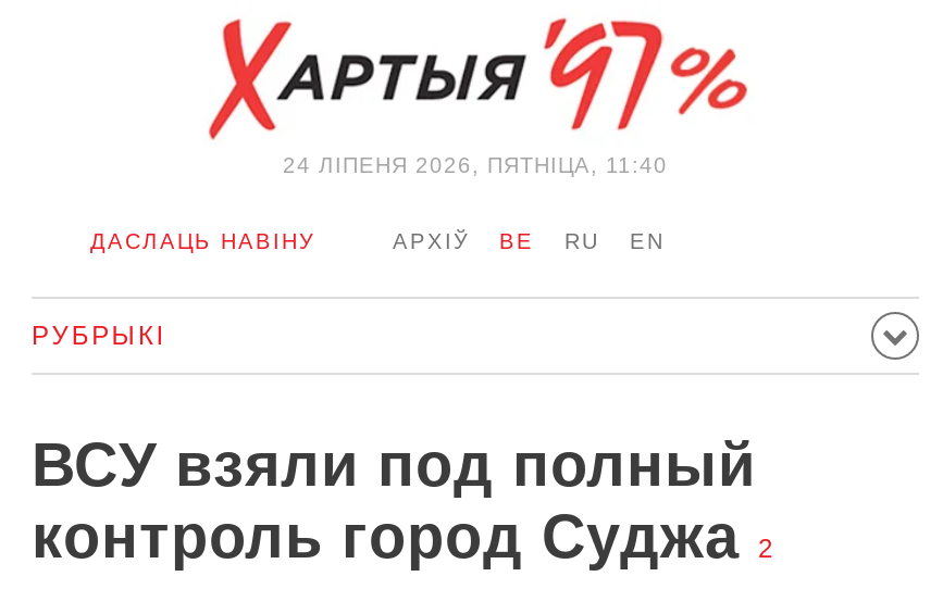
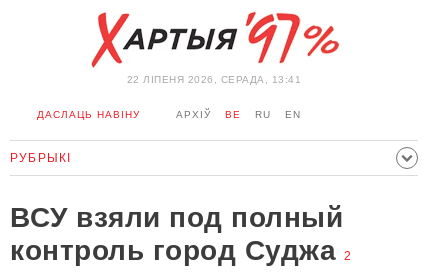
[283,153,668,177] 24 ЛIПЕНЯ 2026, ПЯТНІЦА, 11:40 -> [127,74,301,85] 22 ЛIПЕНЯ 2026, СЕРАДА, 13:41

